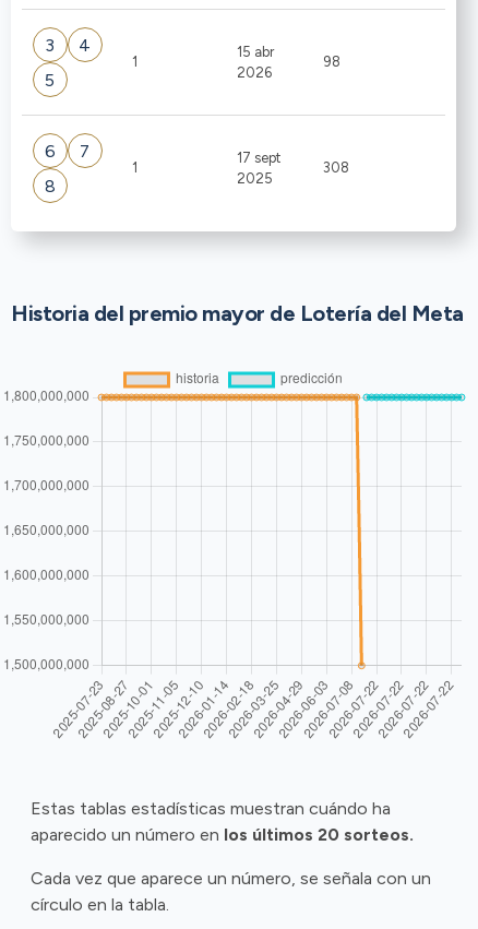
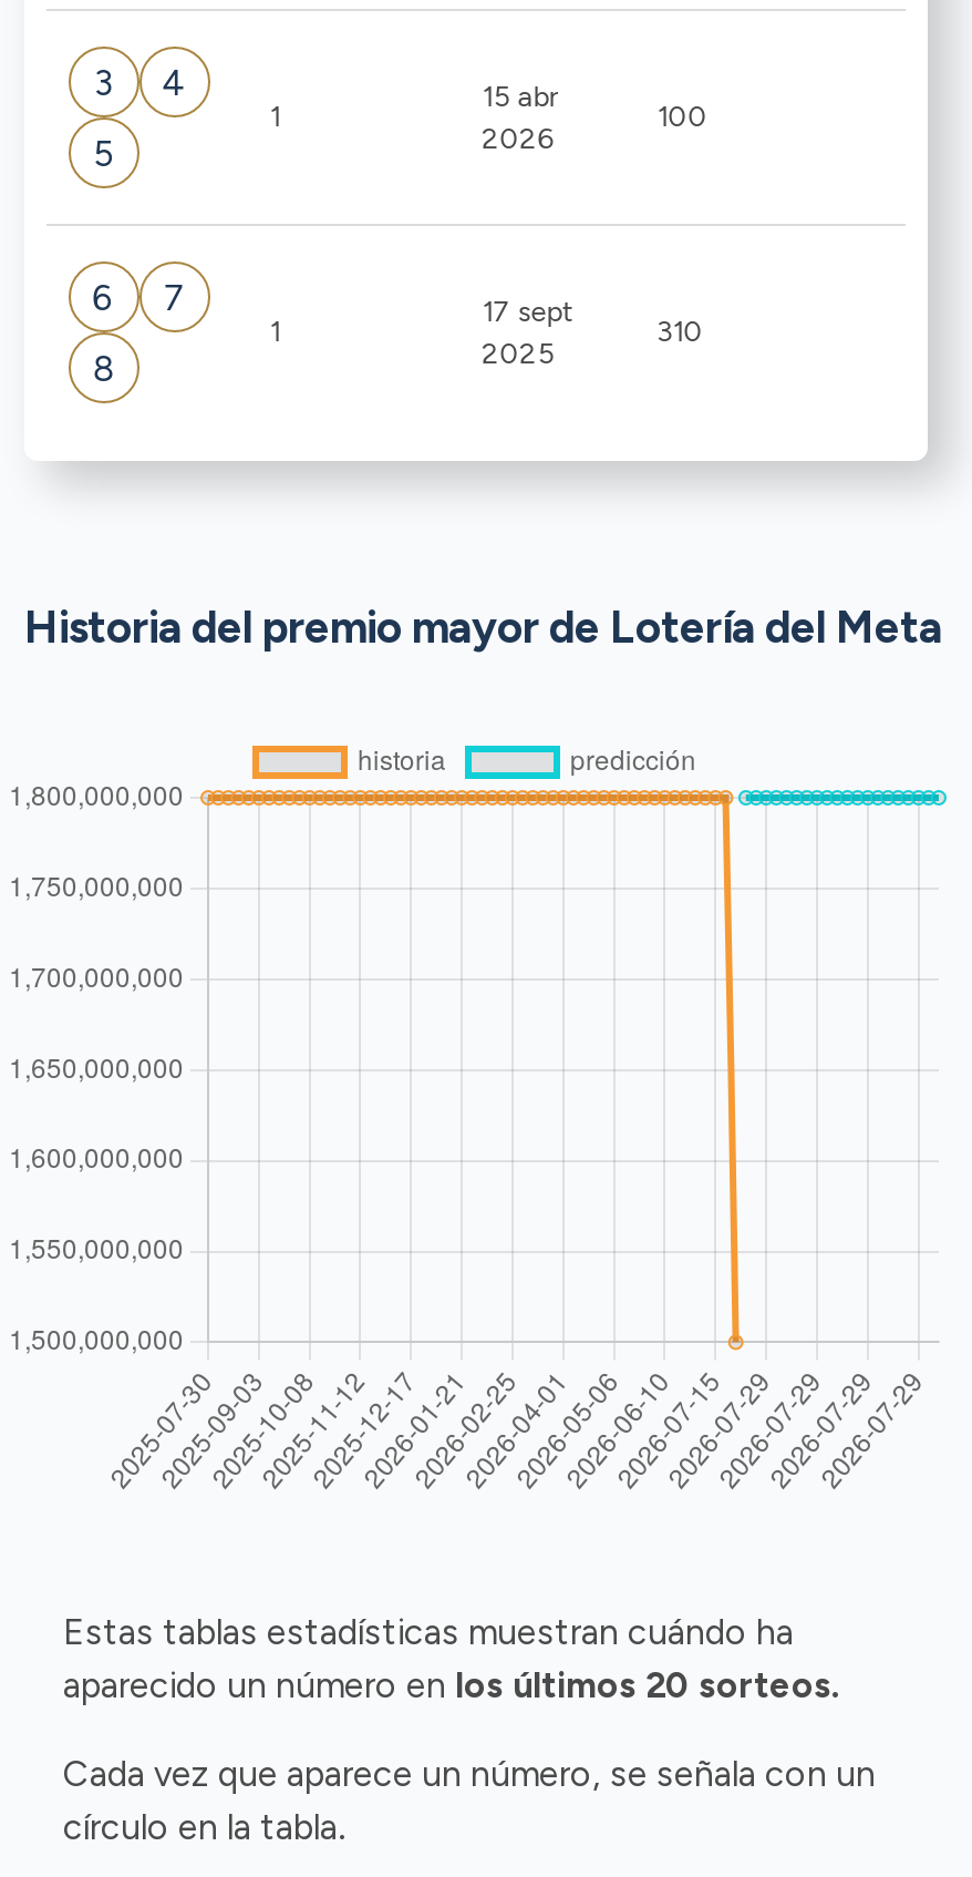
[323,53,340,69] 98 -> [657,99,708,132] 100
[323,159,349,175] 308 -> [657,314,704,347] 310

